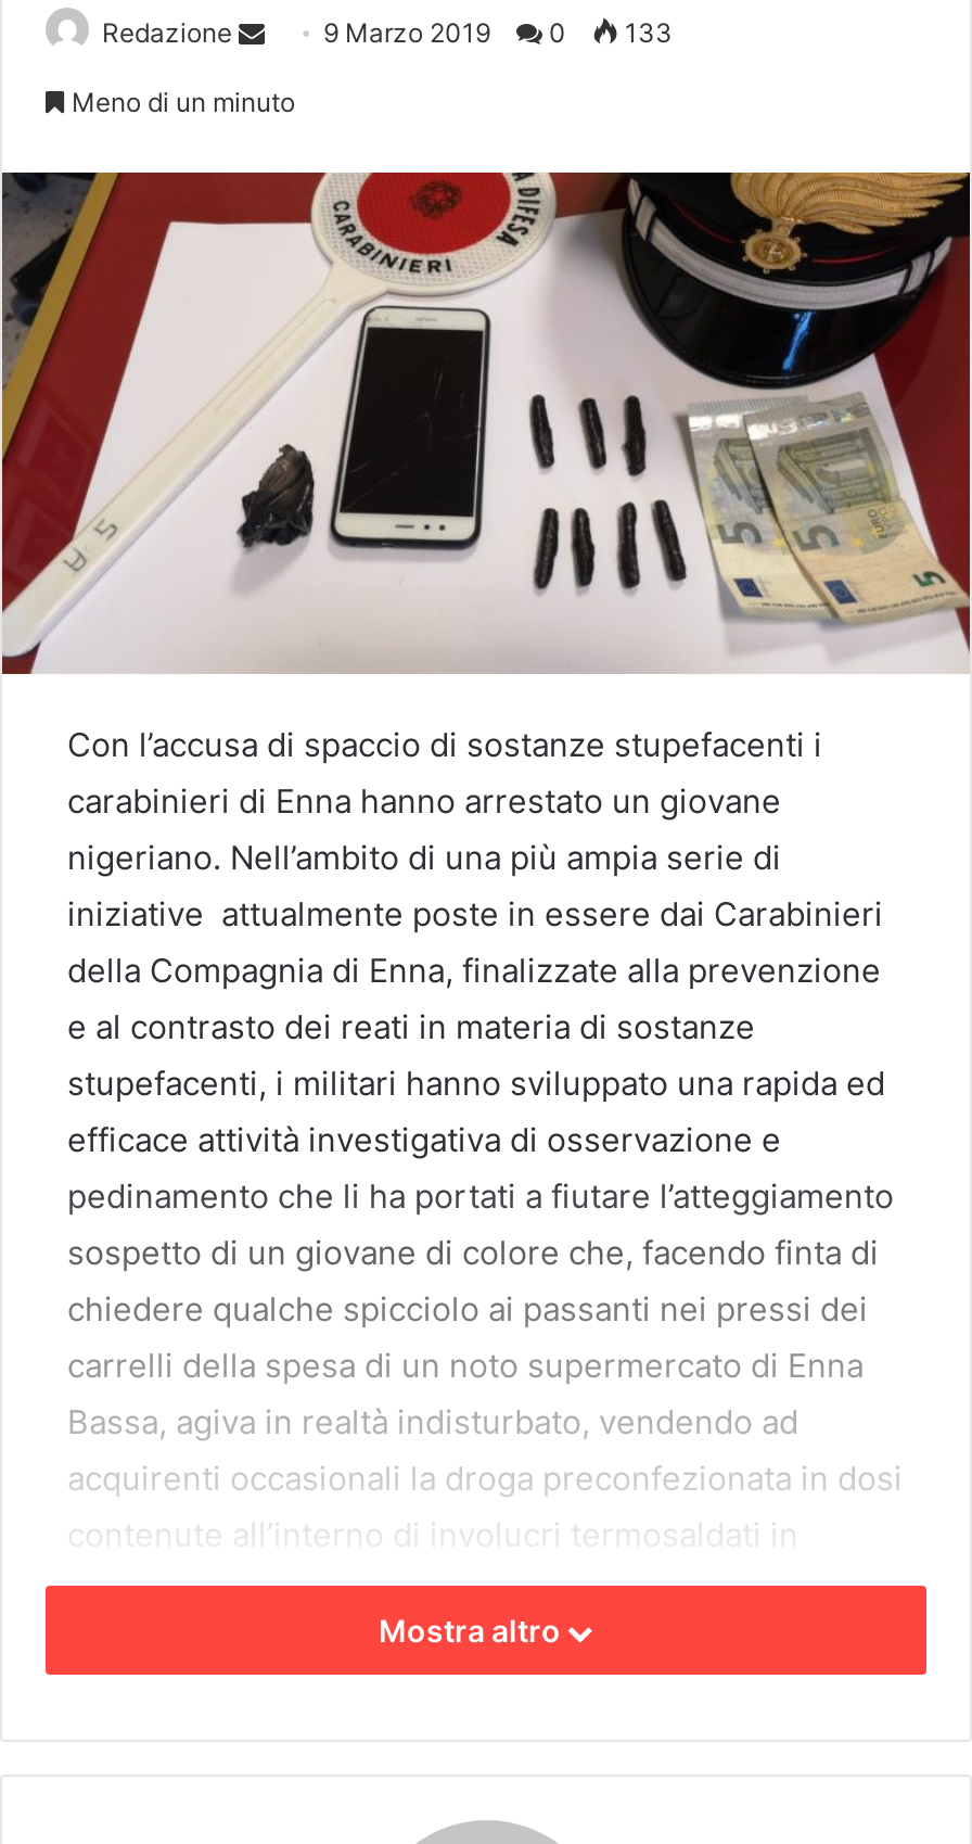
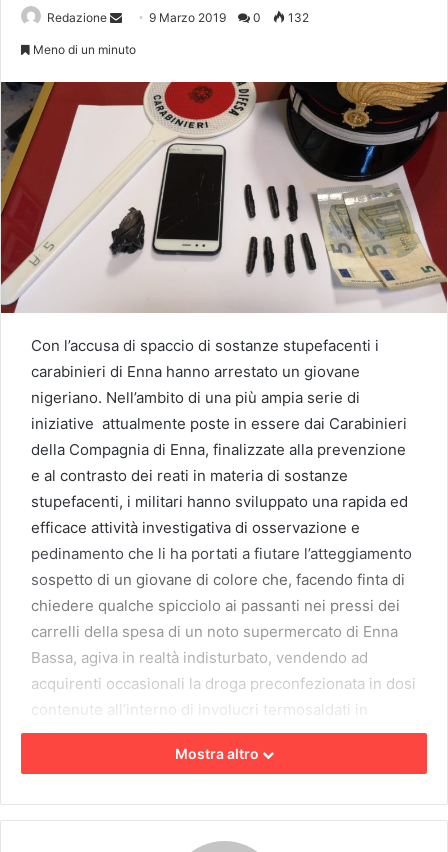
[618,16,673,49] 133 -> [285,10,309,25] 132

